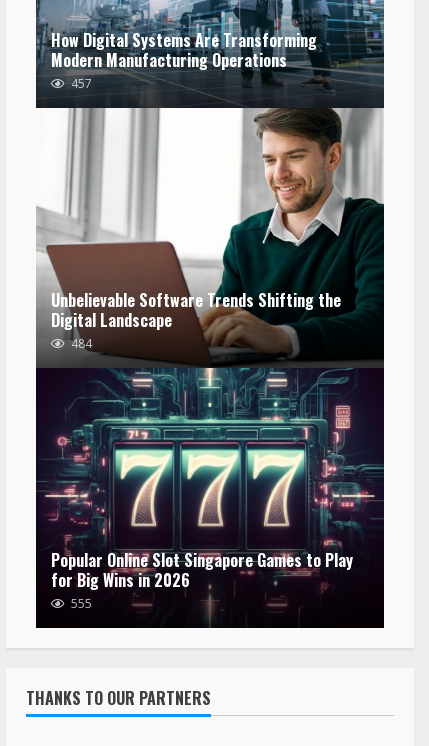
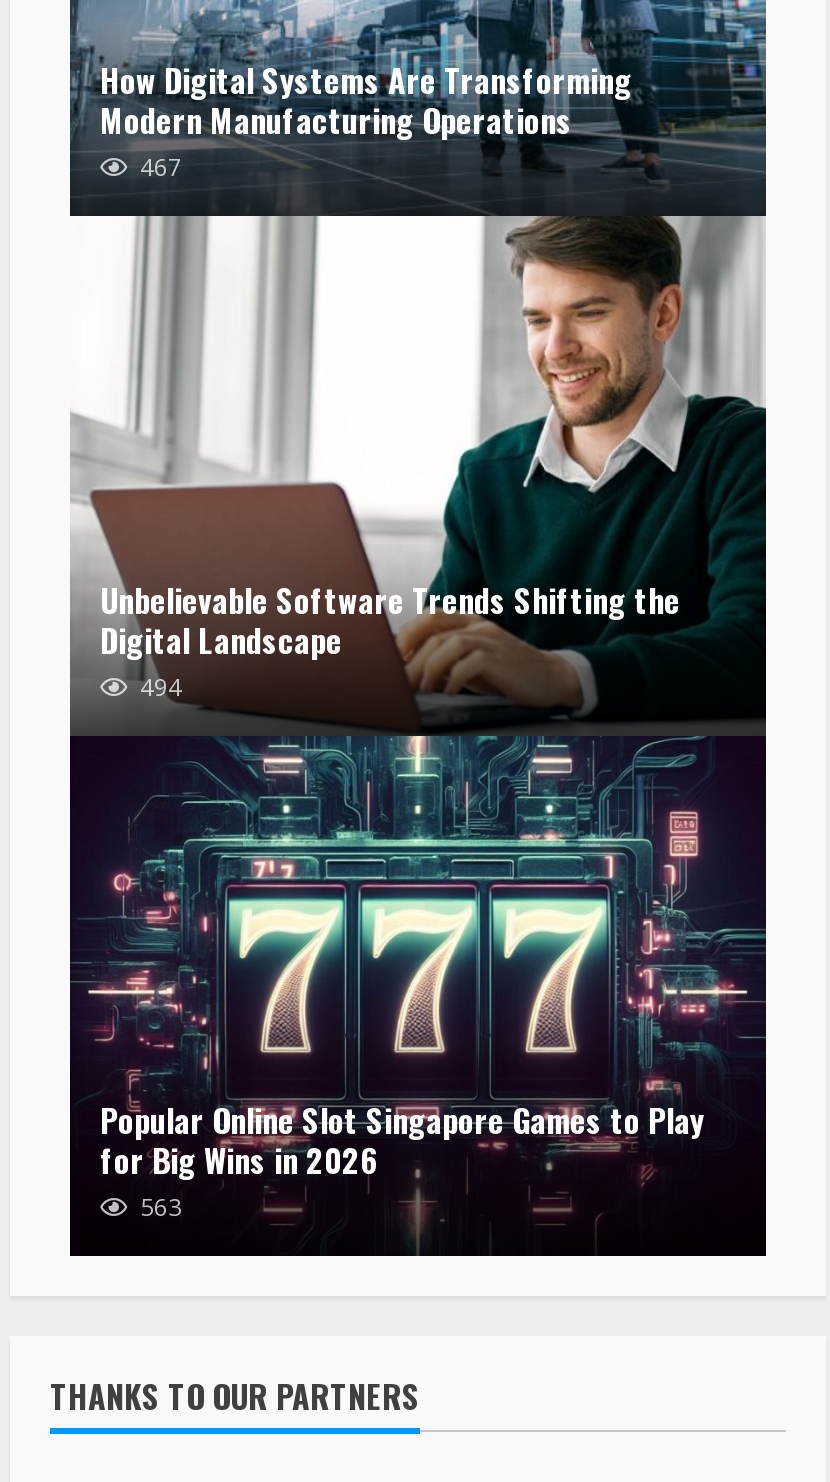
[71,75,92,92] 457 -> [140,151,182,185] 467
[71,335,92,352] 484 -> [140,671,182,705] 494
[71,595,92,612] 555 -> [140,1191,182,1225] 563

